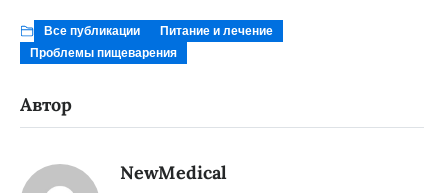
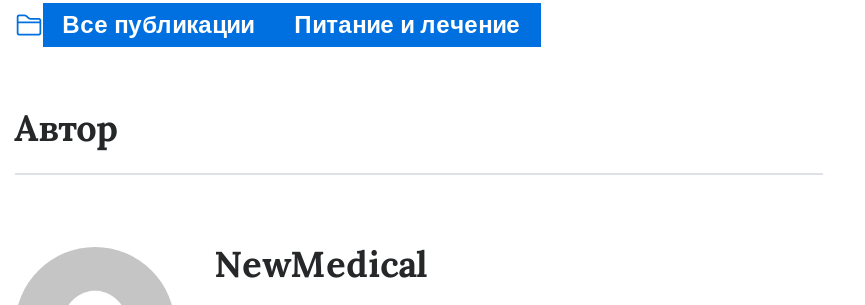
[30,46,177,60] Проблемы пищеварения -> none

